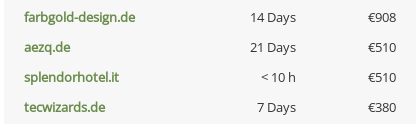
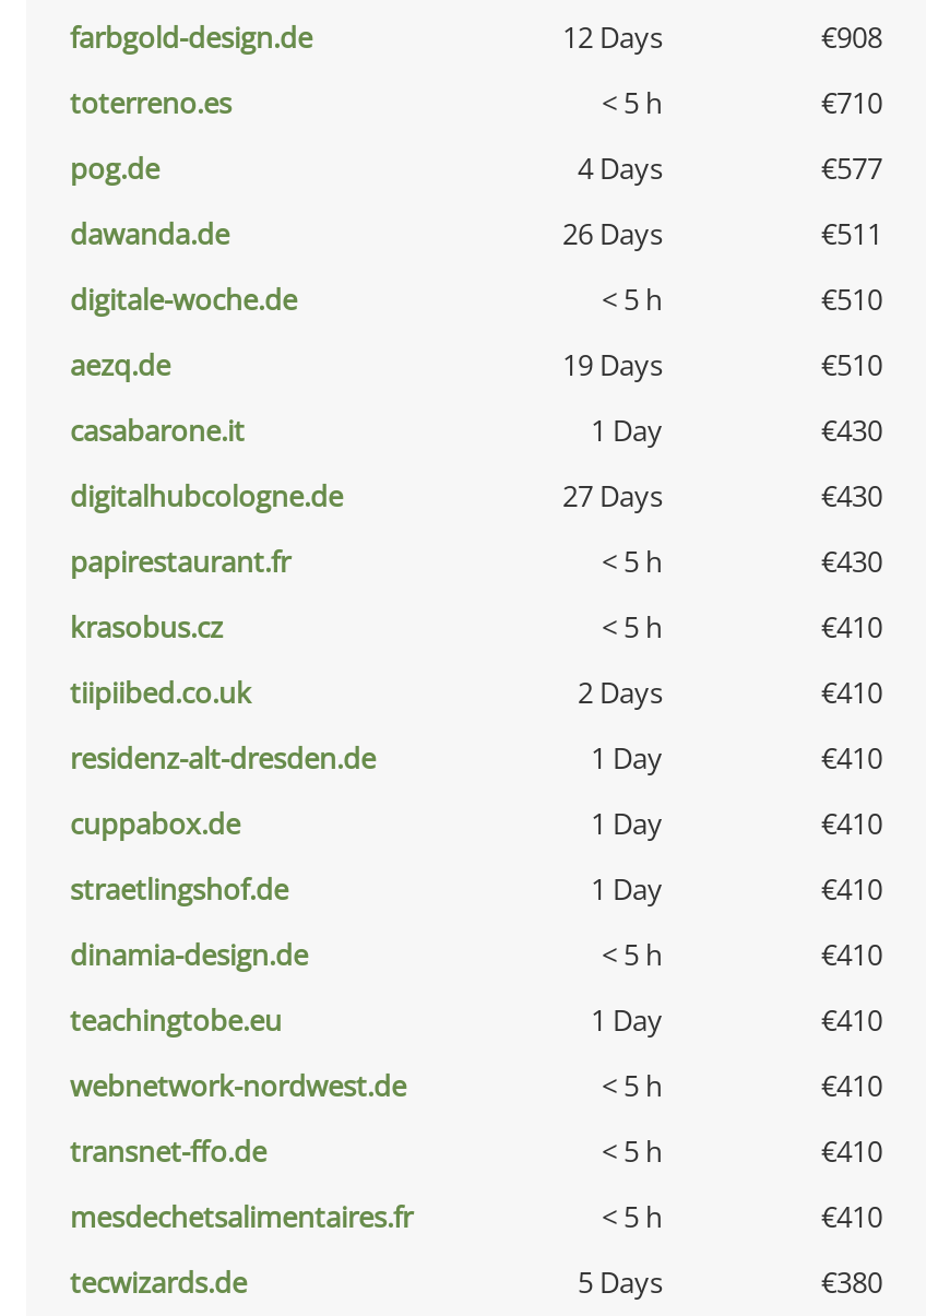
[249,7,295,25] 14 Days -> [562,16,663,56] 12 Days
none -> [70,82,882,318] toterreno.es | < 5 h | €710 | pog.de | 4 Days | €577 | dawanda.de | 26 Days | €511 | digitale-woche.de | < 5 h | €510
[249,37,295,55] 21 Days -> [562,344,663,383] 19 Days
[24,67,396,85] splendorhotel.it | < 10 h | €510 -> [70,410,882,1235] casabarone.it | 1 Day | €430 | digitalhubcologne.de | 27 Days | €430 | papirestaurant.fr | < 5 h | €430 | krasobus.cz | < 5 h | €410 | tiipiibed.co.uk | 2 Days | €410 | residenz-alt-dresden.de | 1 Day | €410 | cuppabox.de | 1 Day | €410 | straetlingshof.de | 1 Day | €410 | dinamia-design.de | < 5 h | €410 | teachingtobe.eu | 1 Day | €410 | webnetwork-nordwest.de | < 5 h | €410 | transnet-ffo.de | < 5 h | €410 | mesdechetsalimentaires.fr | < 5 h | €410
[256,97,295,115] 7 Days -> [578,1261,663,1301] 5 Days

